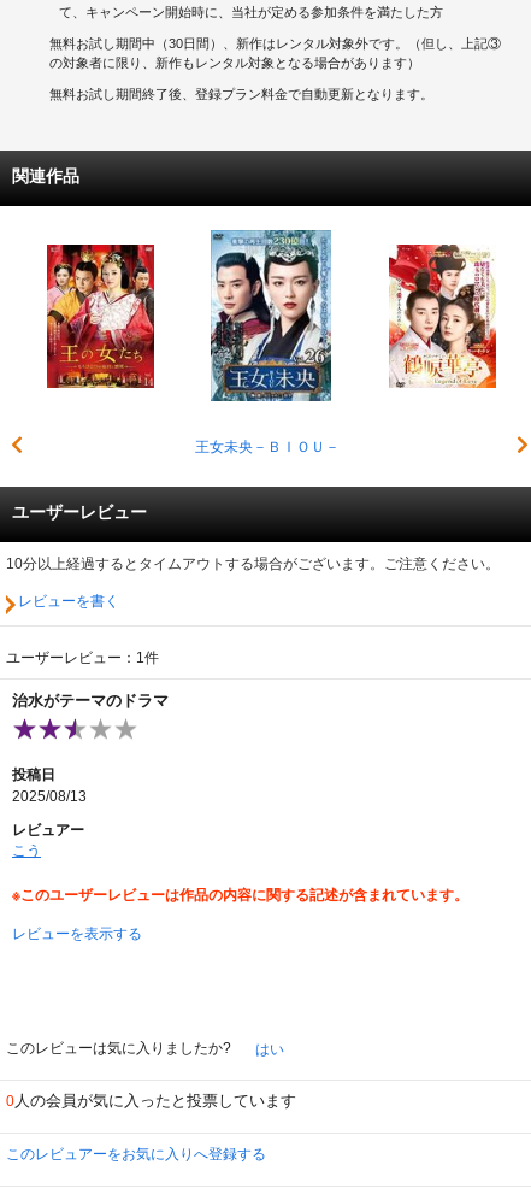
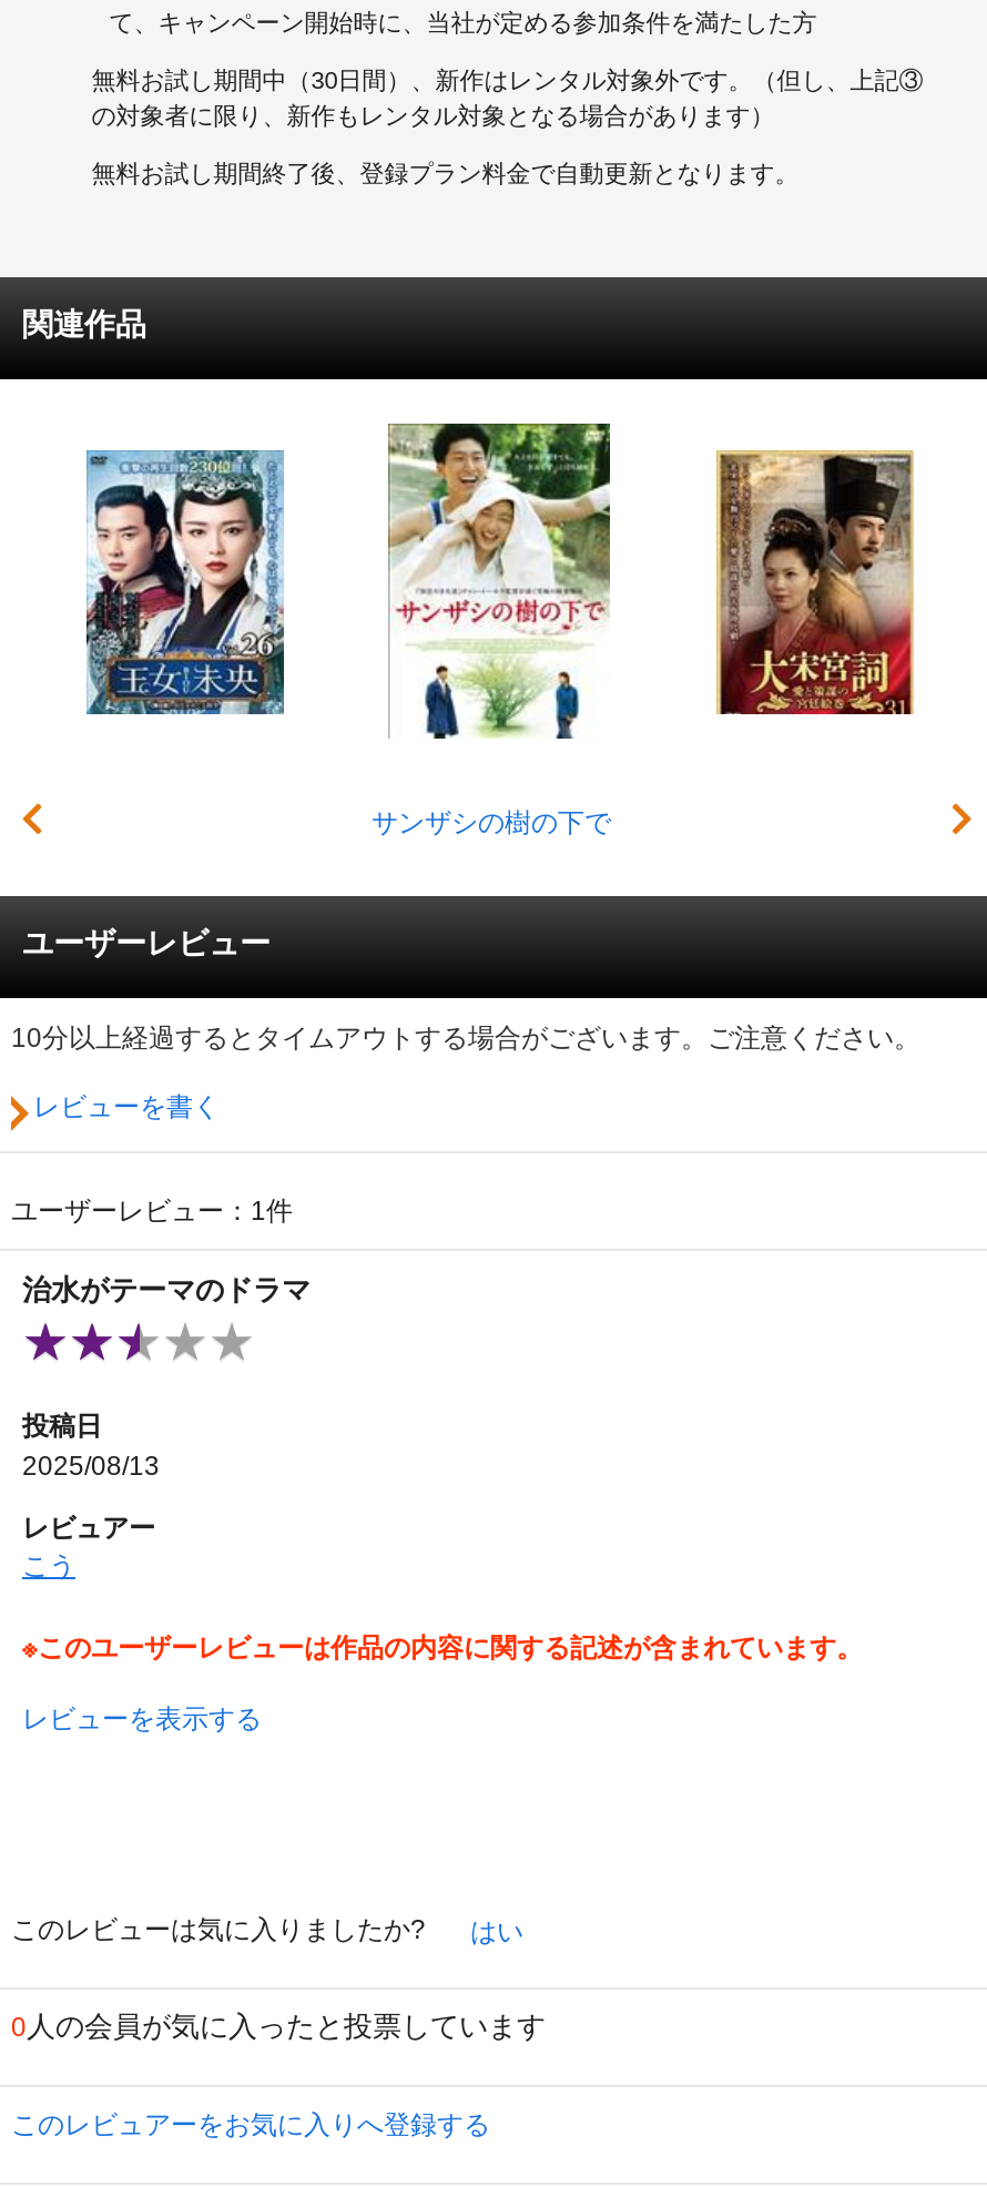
[194,229,339,456] [image] | 王女未央－ＢＩＯＵ－ -> [372,421,612,839] [image] | サンザシの樹の下で
[46,243,155,389] [image] -> [84,448,286,716] [image]
[388,243,497,389] [image] -> [714,448,916,716] [image]

